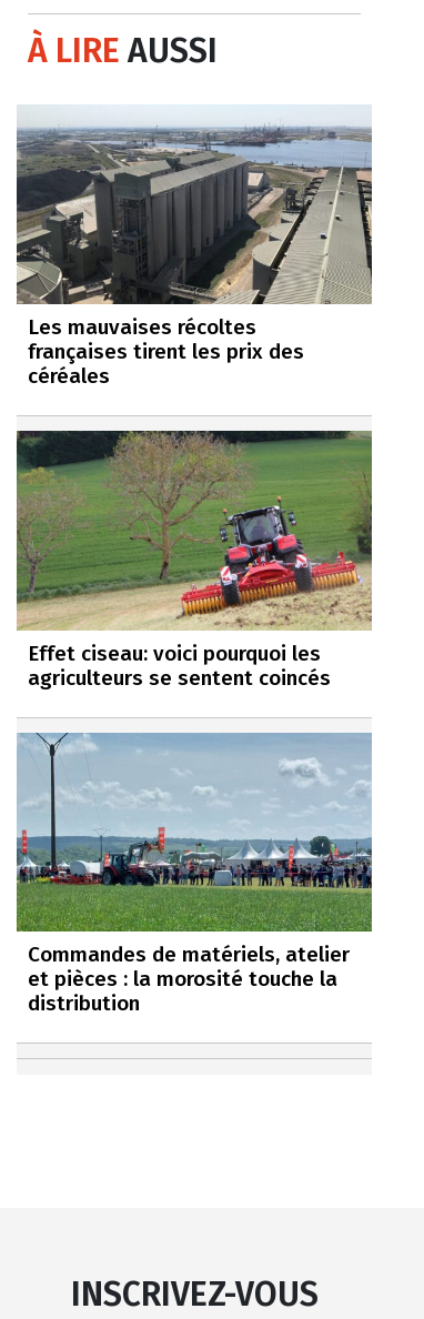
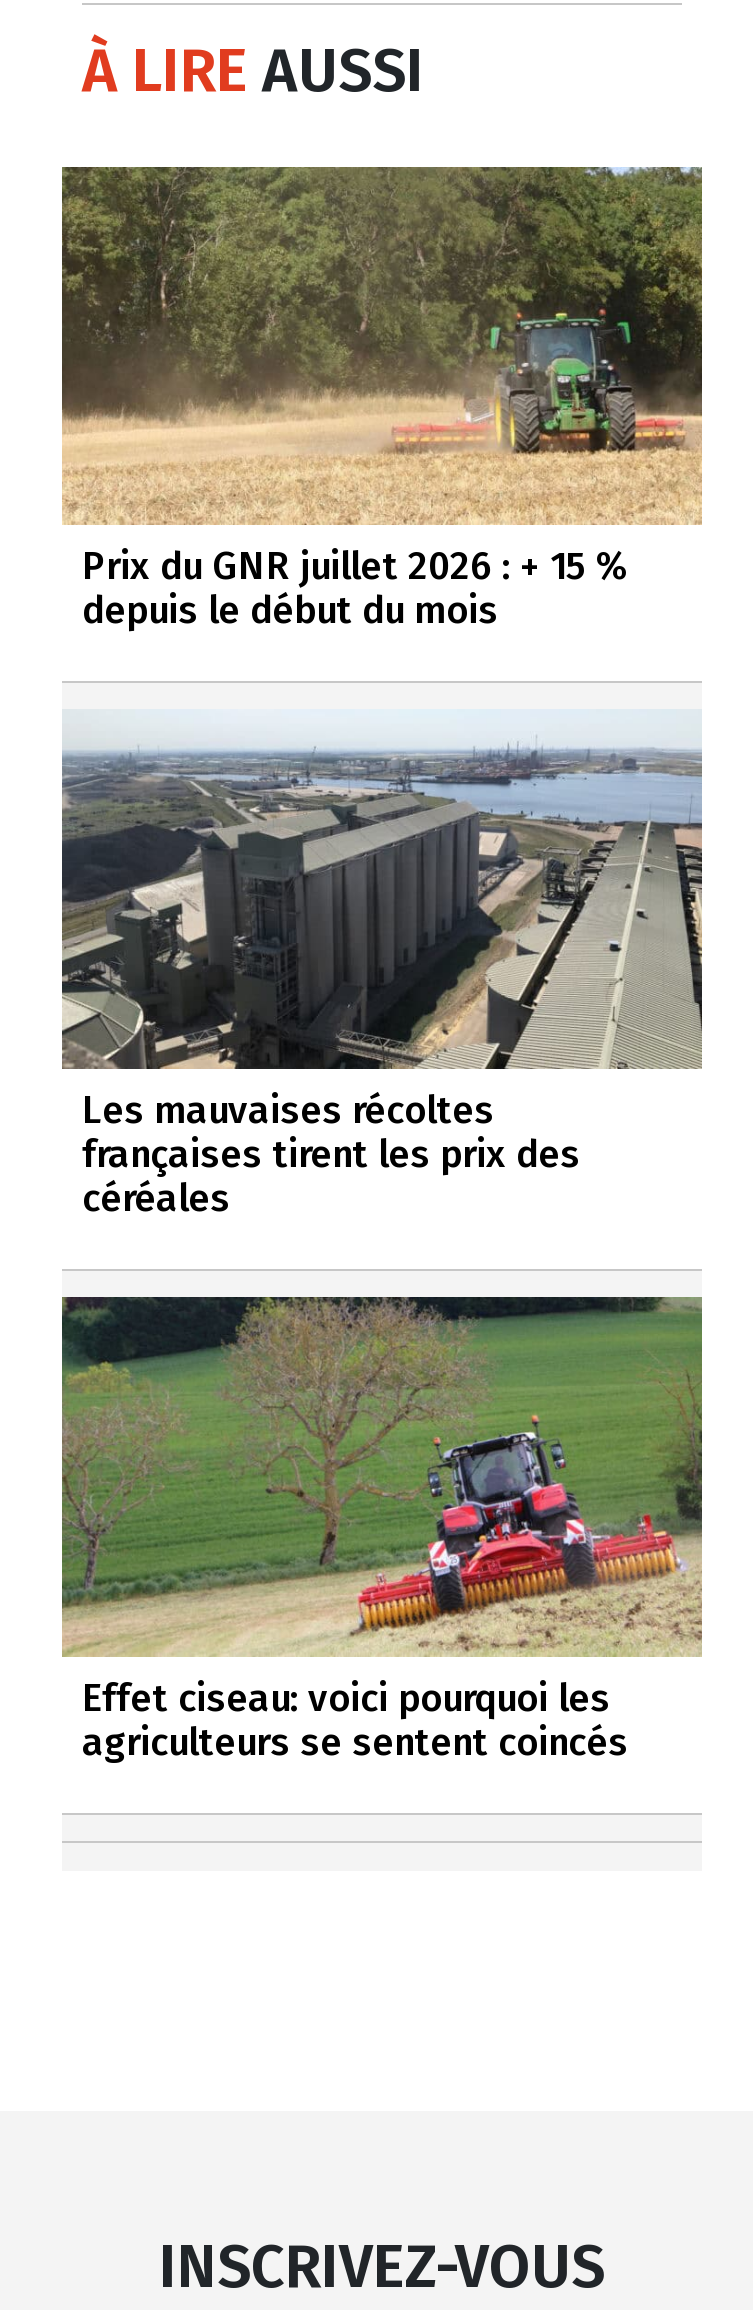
none -> [60,164,704,633] [image] | Prix du GNR juillet 2026 : + 15 % | depuis le début du mois
moved [14,119,374,690] -> [58,736,706,1765]: [image] | Les mauvaises récoltes | françaises tirent les prix des | céréales | Effet ciseau: voici pourquoi les | agriculteurs se sentent coincés
[17,732,373,1016] [image] | Commandes de matériels, atelier | et pièces : la morosité touche la | distribution -> none

